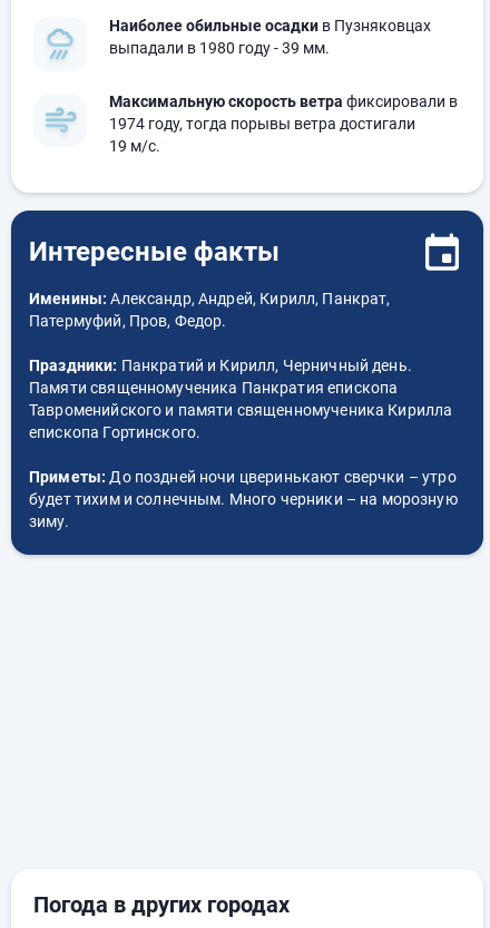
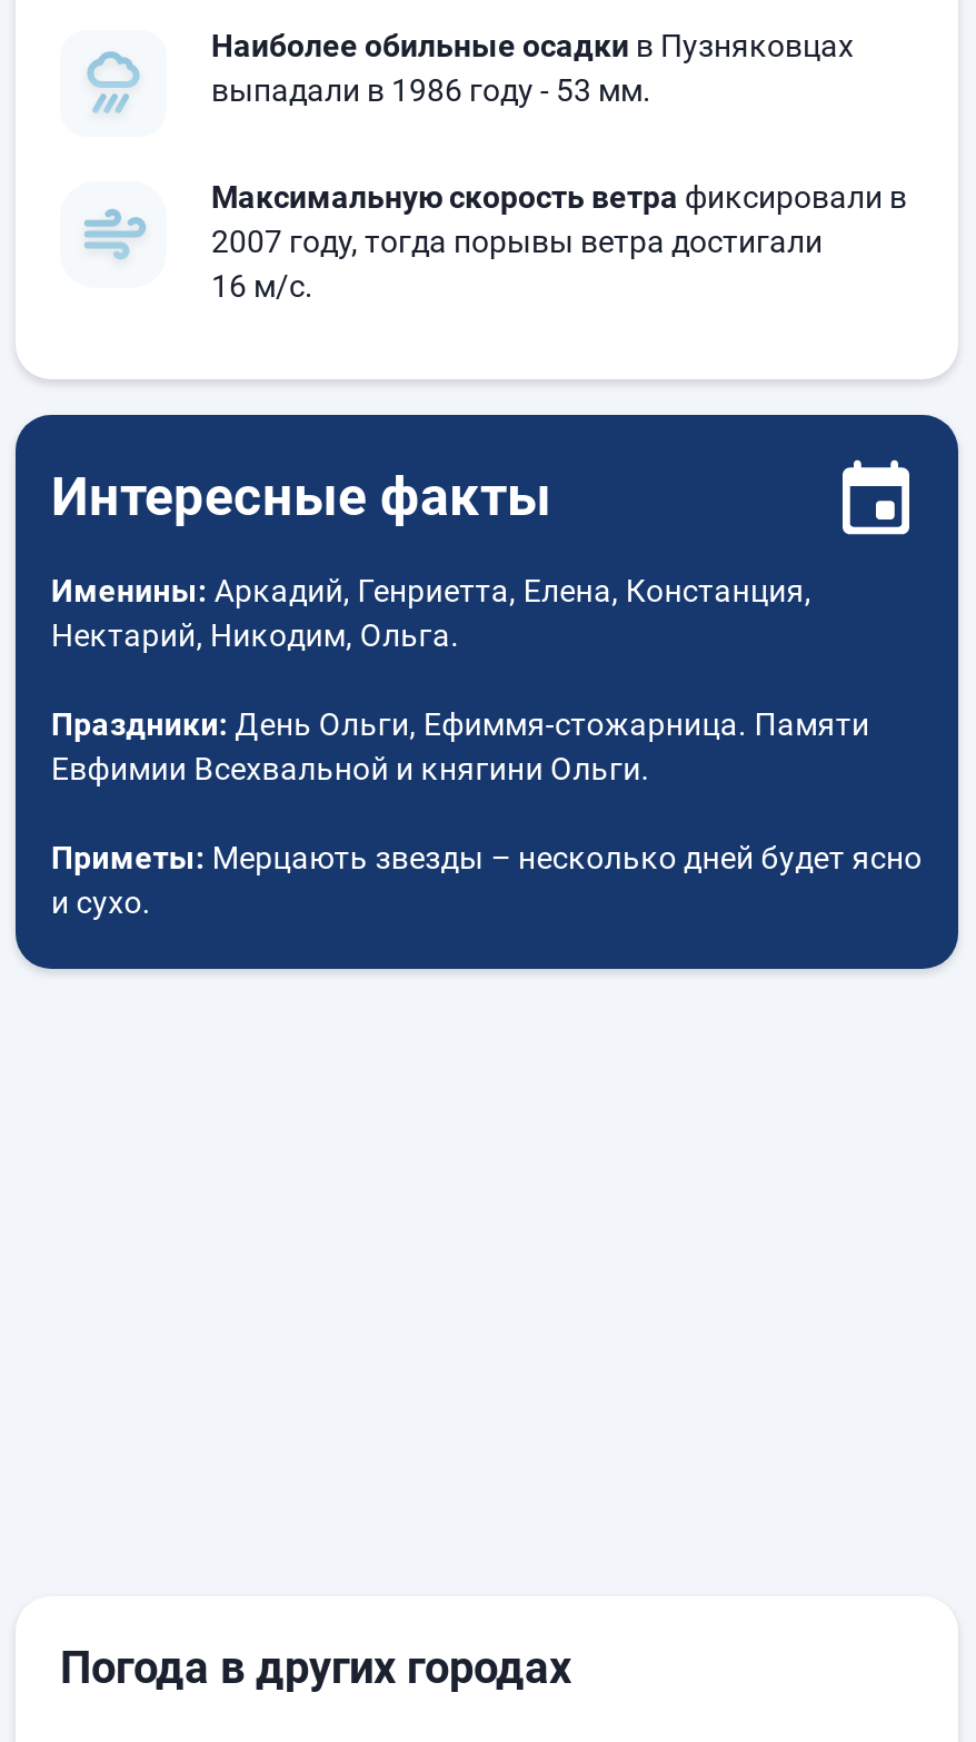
[109,39,330,57] выпадали в 1980 году - 39 мм. -> [211,72,651,108] выпадали в 1986 году - 53 мм.
[109,115,415,133] 1974 году, тогда порывы ветра достигали -> [211,224,823,259] 2007 году, тогда порывы ветра достигали
[109,137,160,155] 19 м/с. -> [211,268,313,304] 16 м/с.
[29,290,390,330] Именины: Александр, Андрей, Кирилл, Панкрат, | Патермуфий, Пров, Федор. -> [51,573,812,653] Именины: Аркадий, Генриетта, Елена, Констанция, | Нектарий, Никодим, Ольга.
[29,356,453,441] Праздники: Панкратий и Кирилл, Черничный день. | Памяти священномученика Панкратия епископа | Тавроменийского и памяти священномученика Кирилла | епископа Гортинского. -> [51,706,870,786] Праздники: День Ольги, Ефиммя-стожарница. Памяти | Евфимии Всехвальной и княгини Ольги.
[29,468,457,530] Приметы: До поздней ночи цверинькают сверчки – утро | будет тихим и солнечным. Много черники – на морозную | зиму. -> [51,840,922,920] Приметы: Мерцають звезды – несколько дней будет ясно | и сухо.

